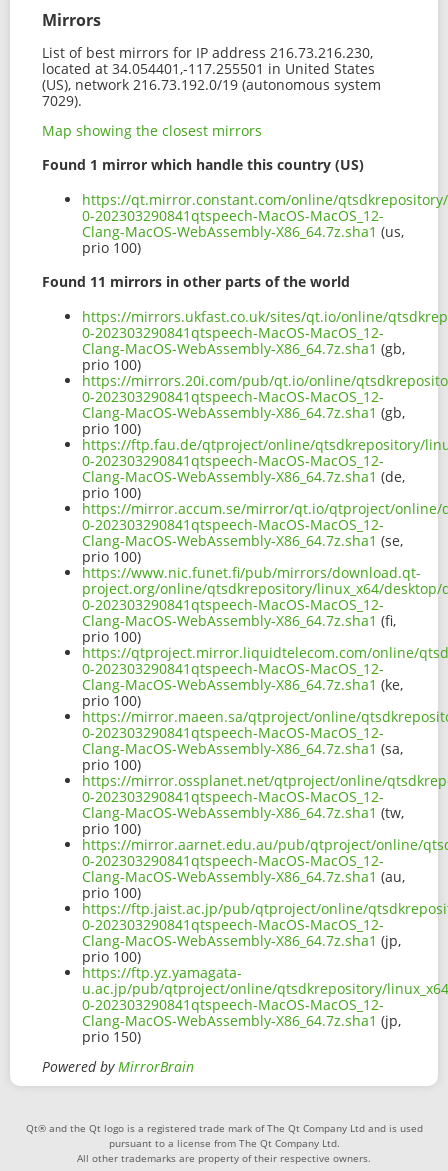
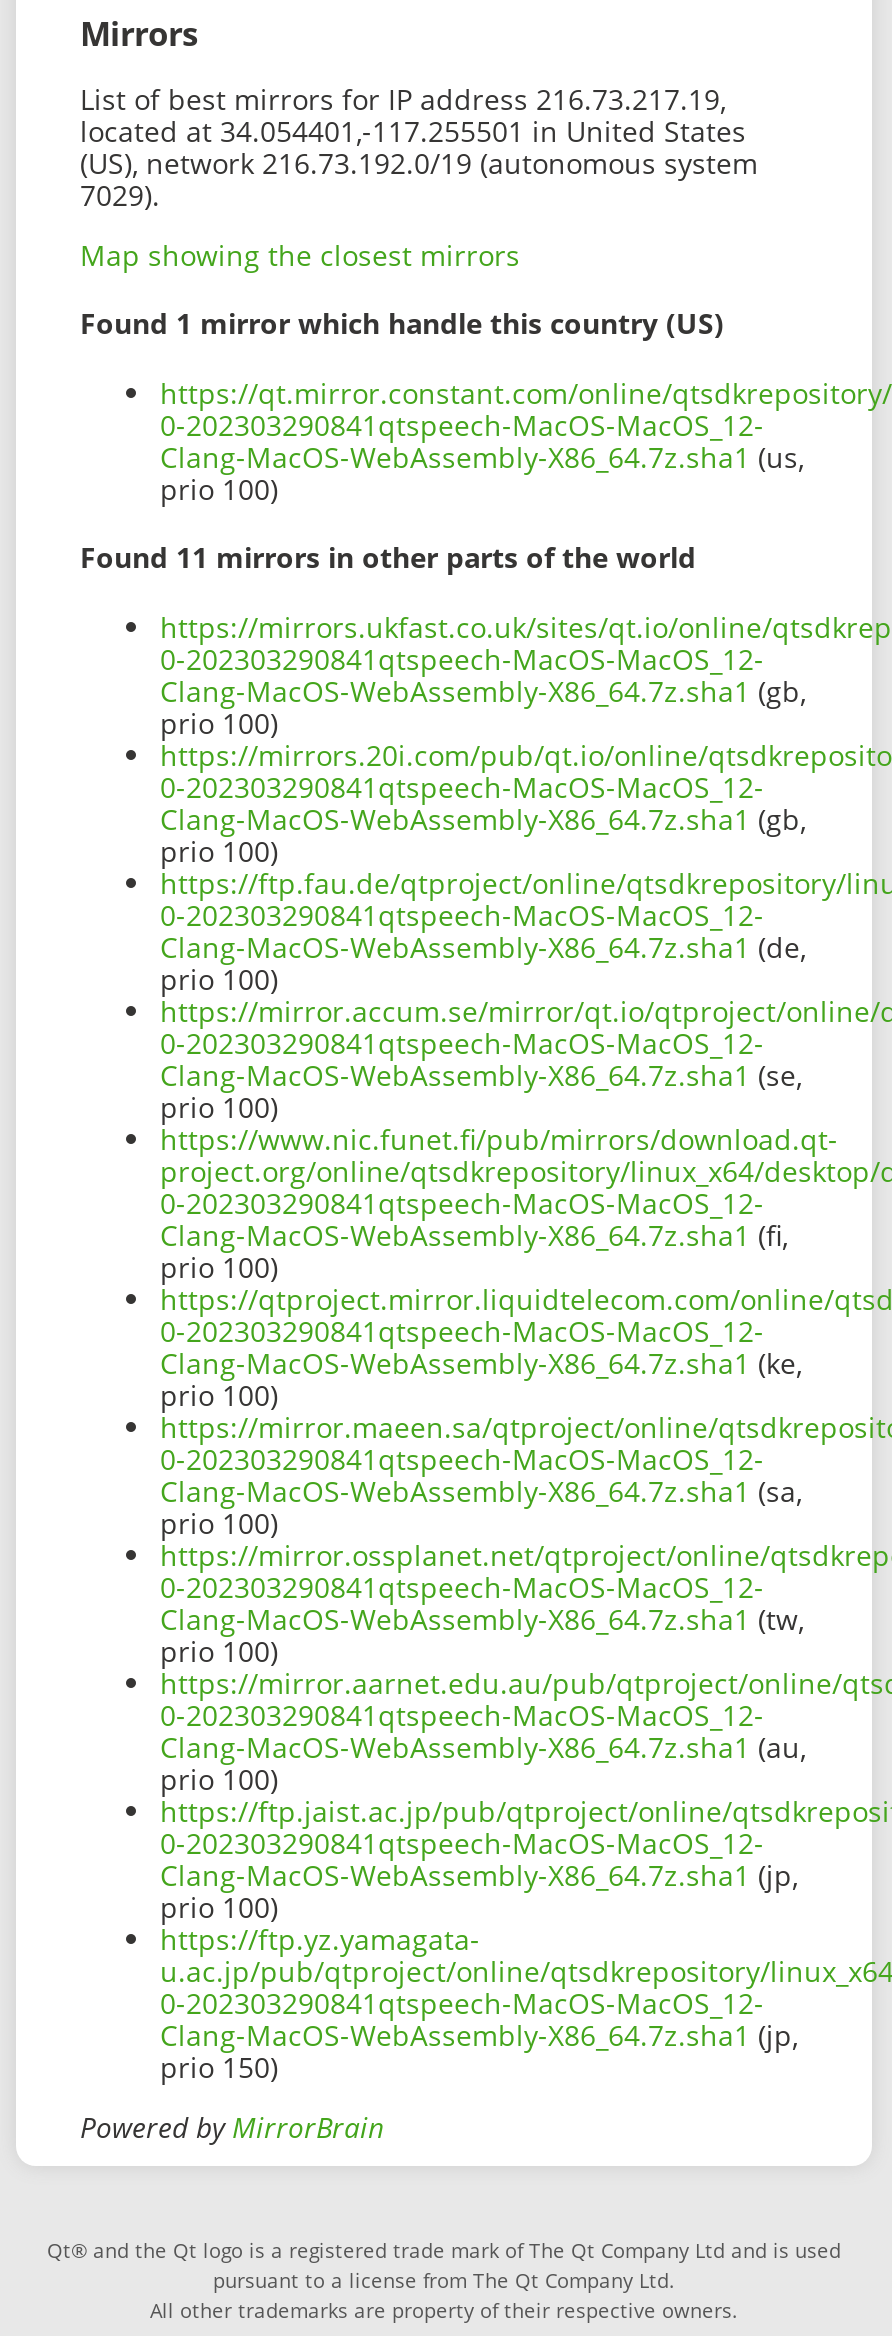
[42,43,373,62] List of best mirrors for IP address 216.73.216.230, -> [80,79,726,117] List of best mirrors for IP address 216.73.217.19,

